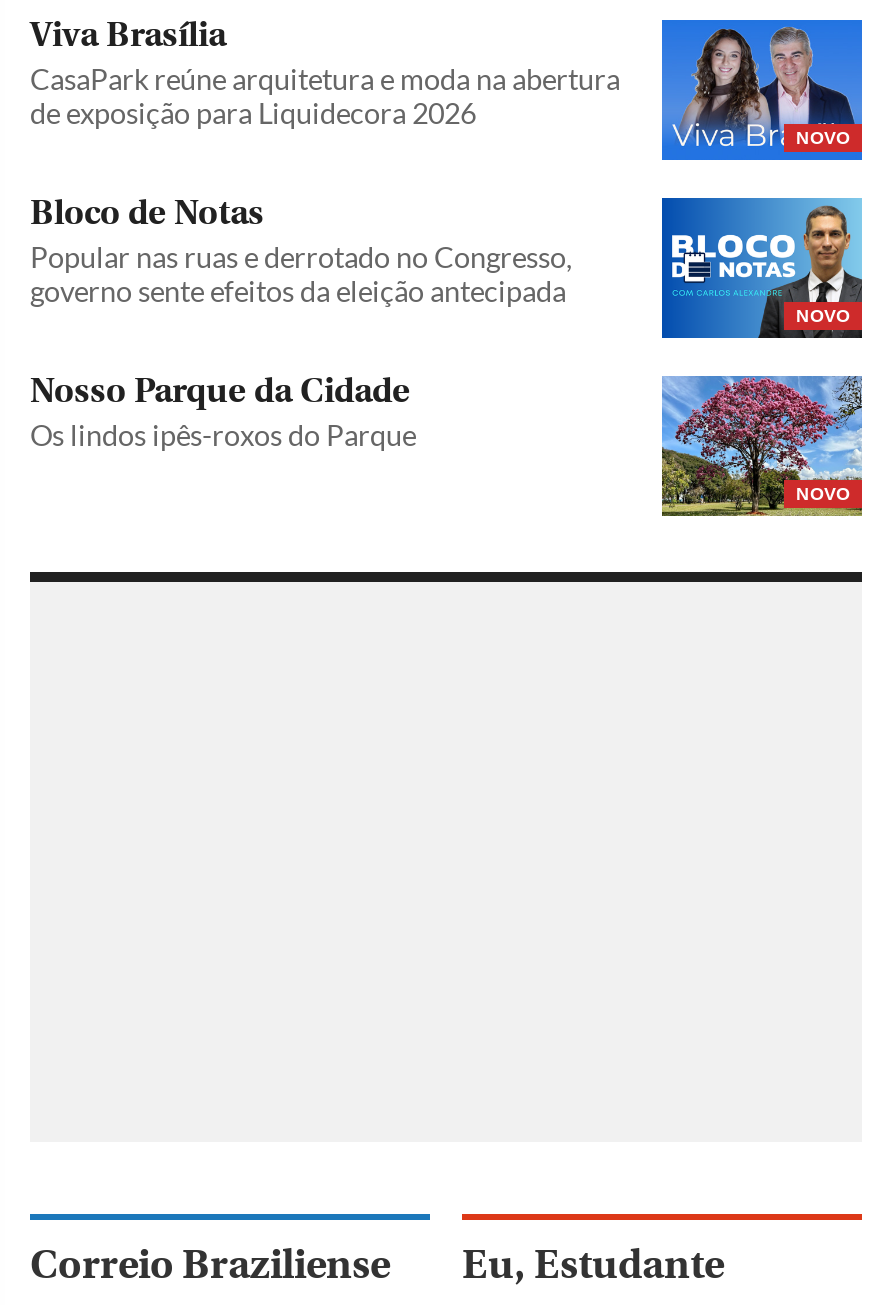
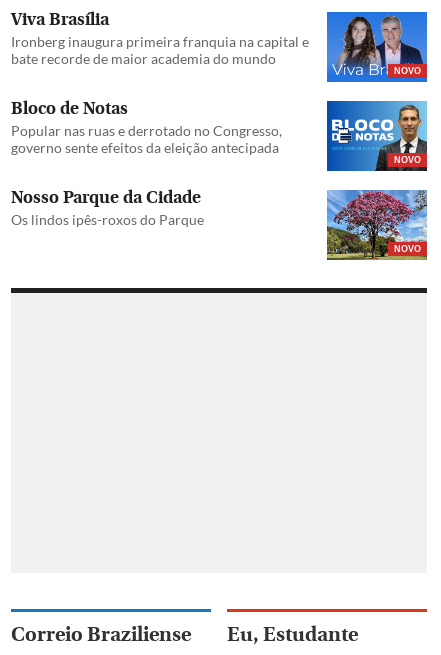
[30,61,620,129] CasaPark reúne arquitetura e moda na abertura | de exposição para Liquidecora 2026 -> [11,33,309,67] Ironberg inaugura primeira franquia na capital e | bate recorde de maior academia do mundo

